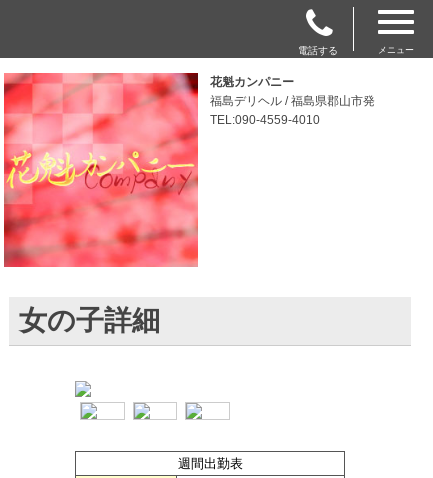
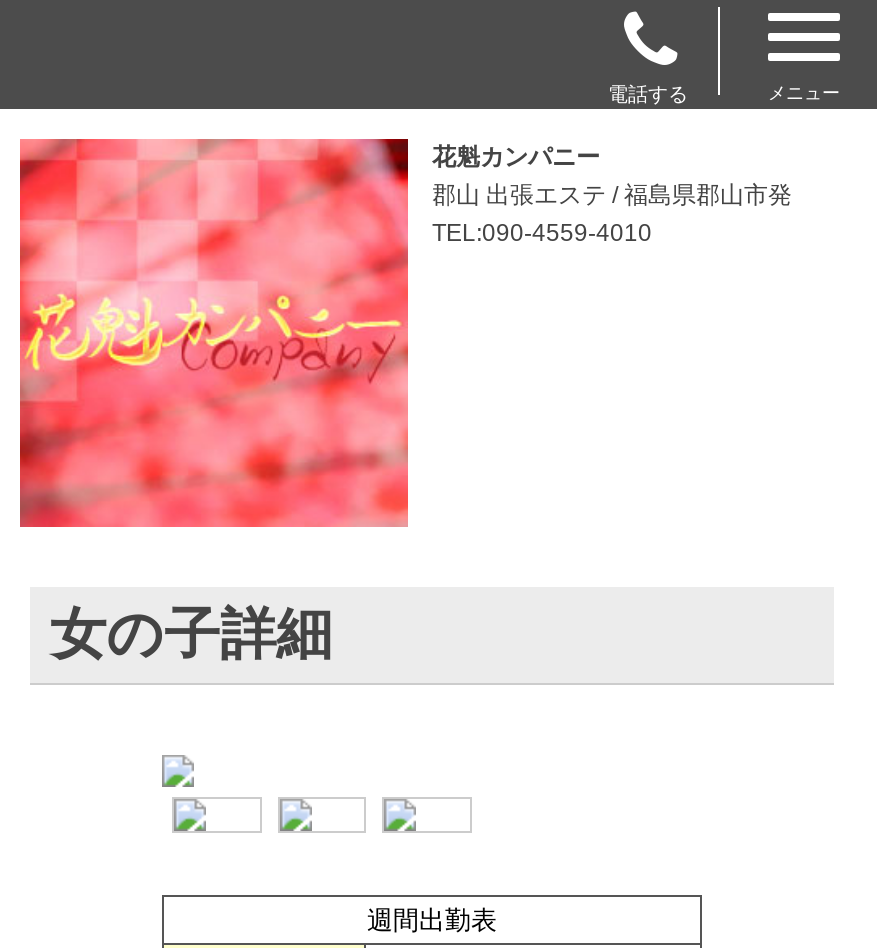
[210,94,375,108] 福島デリヘル / 福島県郡山市発 -> [432,181,792,209] 郡山 出張エステ / 福島県郡山市発

